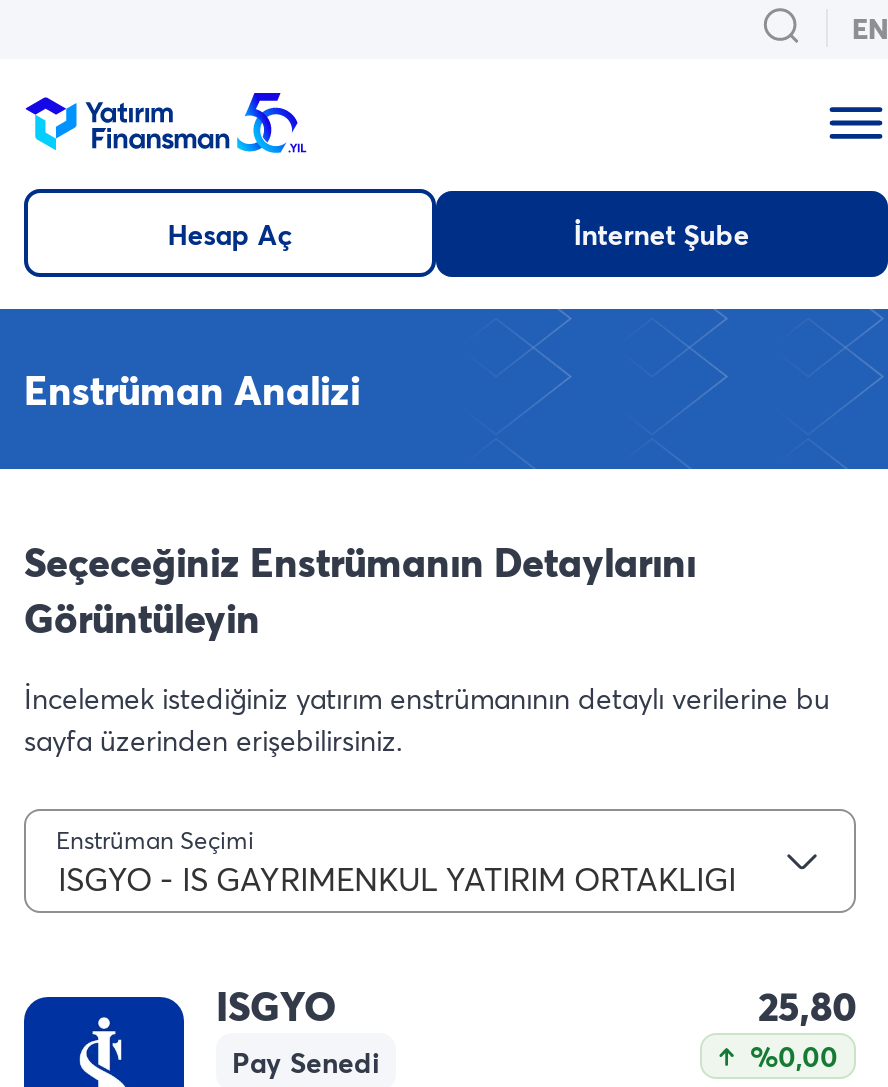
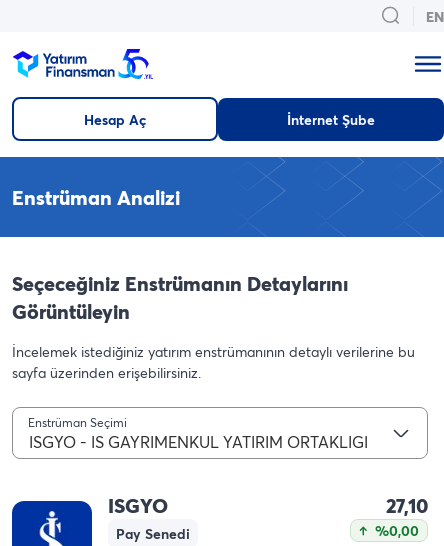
[758,979,856,1031] 25,80 -> [386,492,428,518] 27,10

